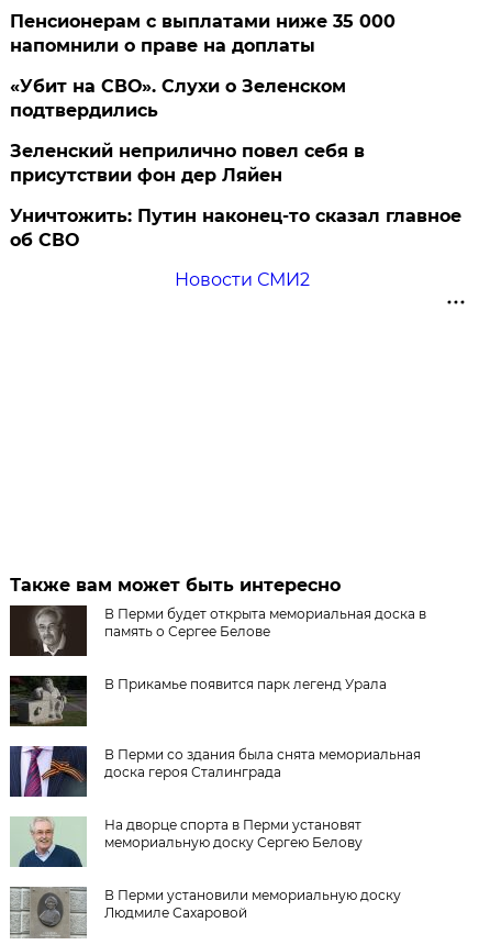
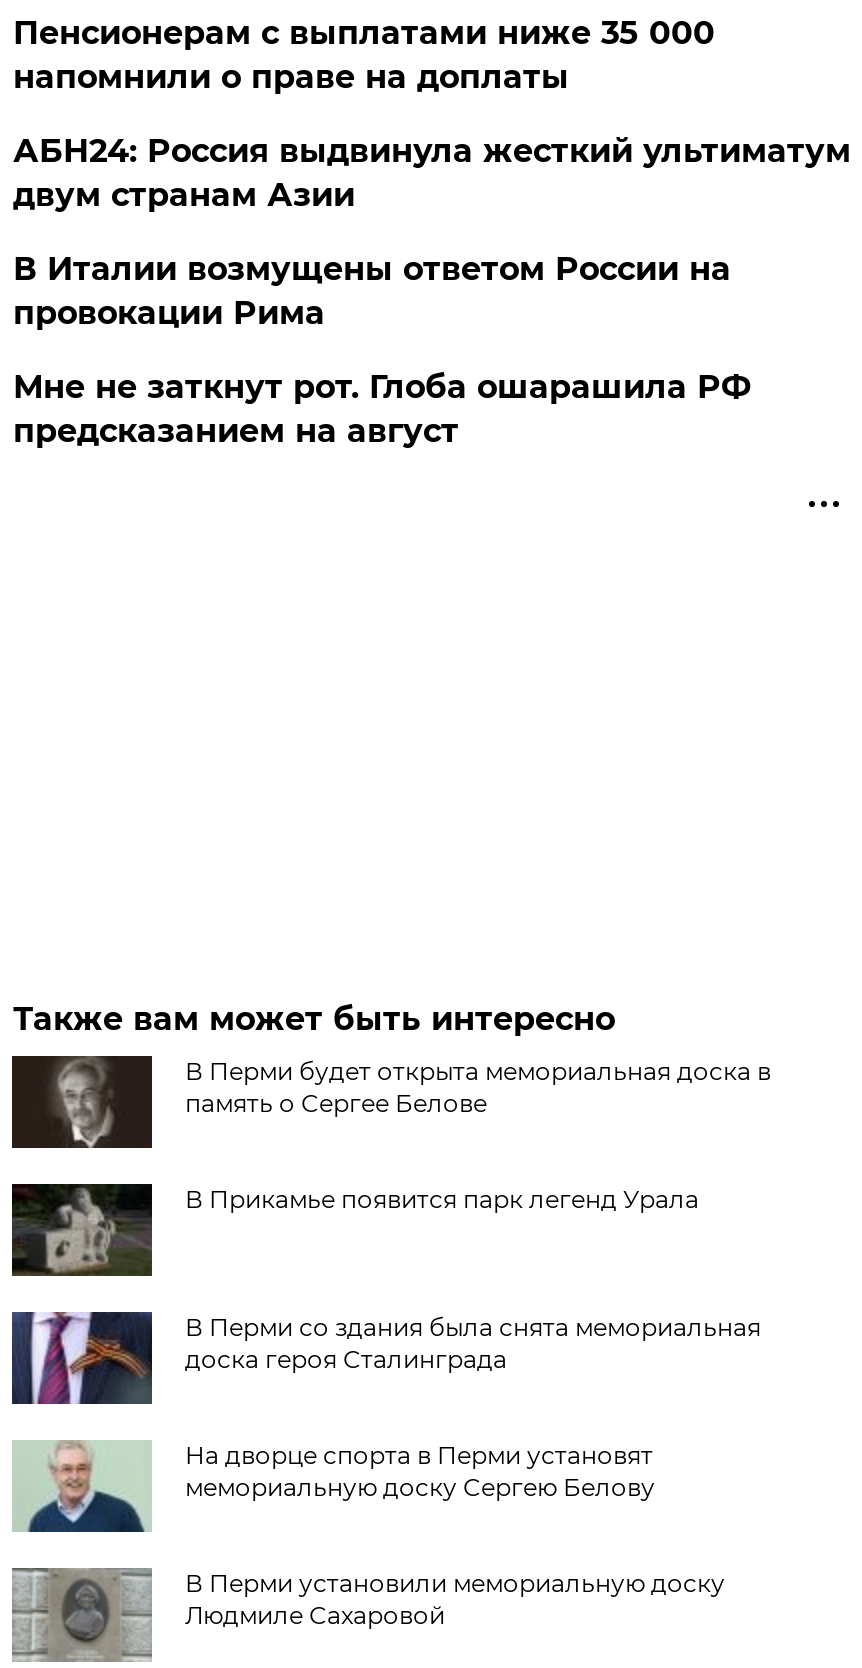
[10,76,462,290] «Убит на СВО». Слухи о Зеленском | подтвердились | Зеленский неприлично повел cебя в | присутствии фон дер Ляйен | Уничтожить: Путин наконец-то сказал главное | об СВО | Новости СМИ2 -> [13,132,851,450] АБН24: Россия выдвинула жесткий ультиматум | двум странам Азии | В Италии возмущены ответом России на | провокации Рима | Мне не заткнут рот. Глоба ошарашила РФ | предсказанием на август

